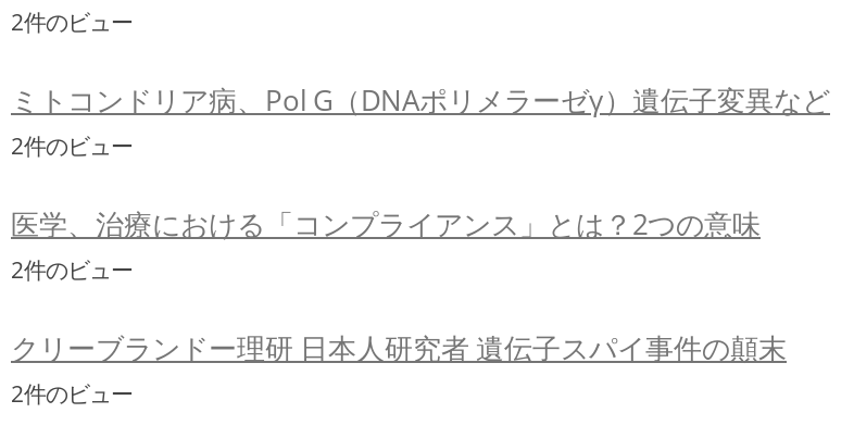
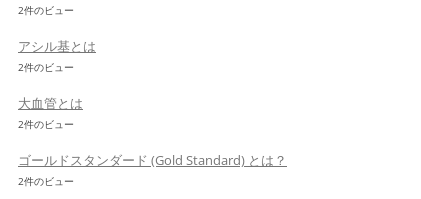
[11,80,830,120] ミトコンドリア病、Pol G（DNAポリメラーゼγ）遺伝子変異など -> [18,37,96,55] アシル基とは
[11,204,761,243] 医学、治療における「コンプライアンス」とは？2つの意味 -> [18,94,83,112] 大血管とは
[11,328,787,367] クリーブランドー理研 日本人研究者 遺伝子スパイ事件の顛末 -> [18,151,287,169] ゴールドスタンダード (Gold Standard) とは？

